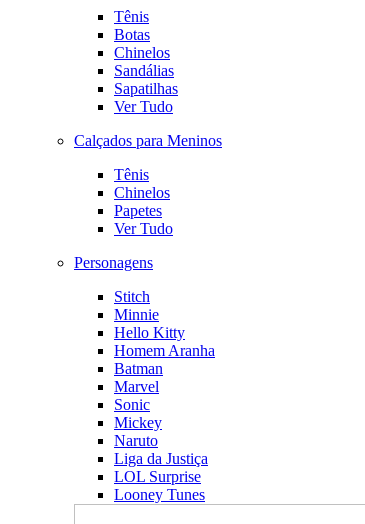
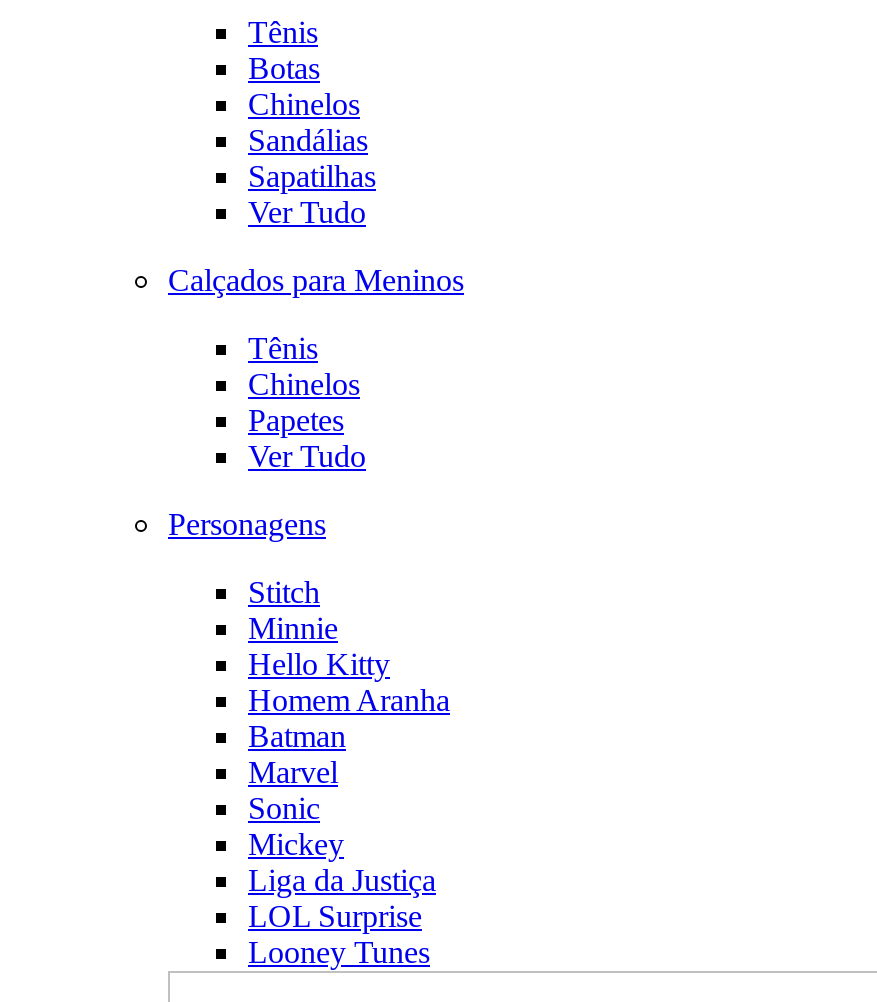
[114,432,158,449] Naruto -> none

